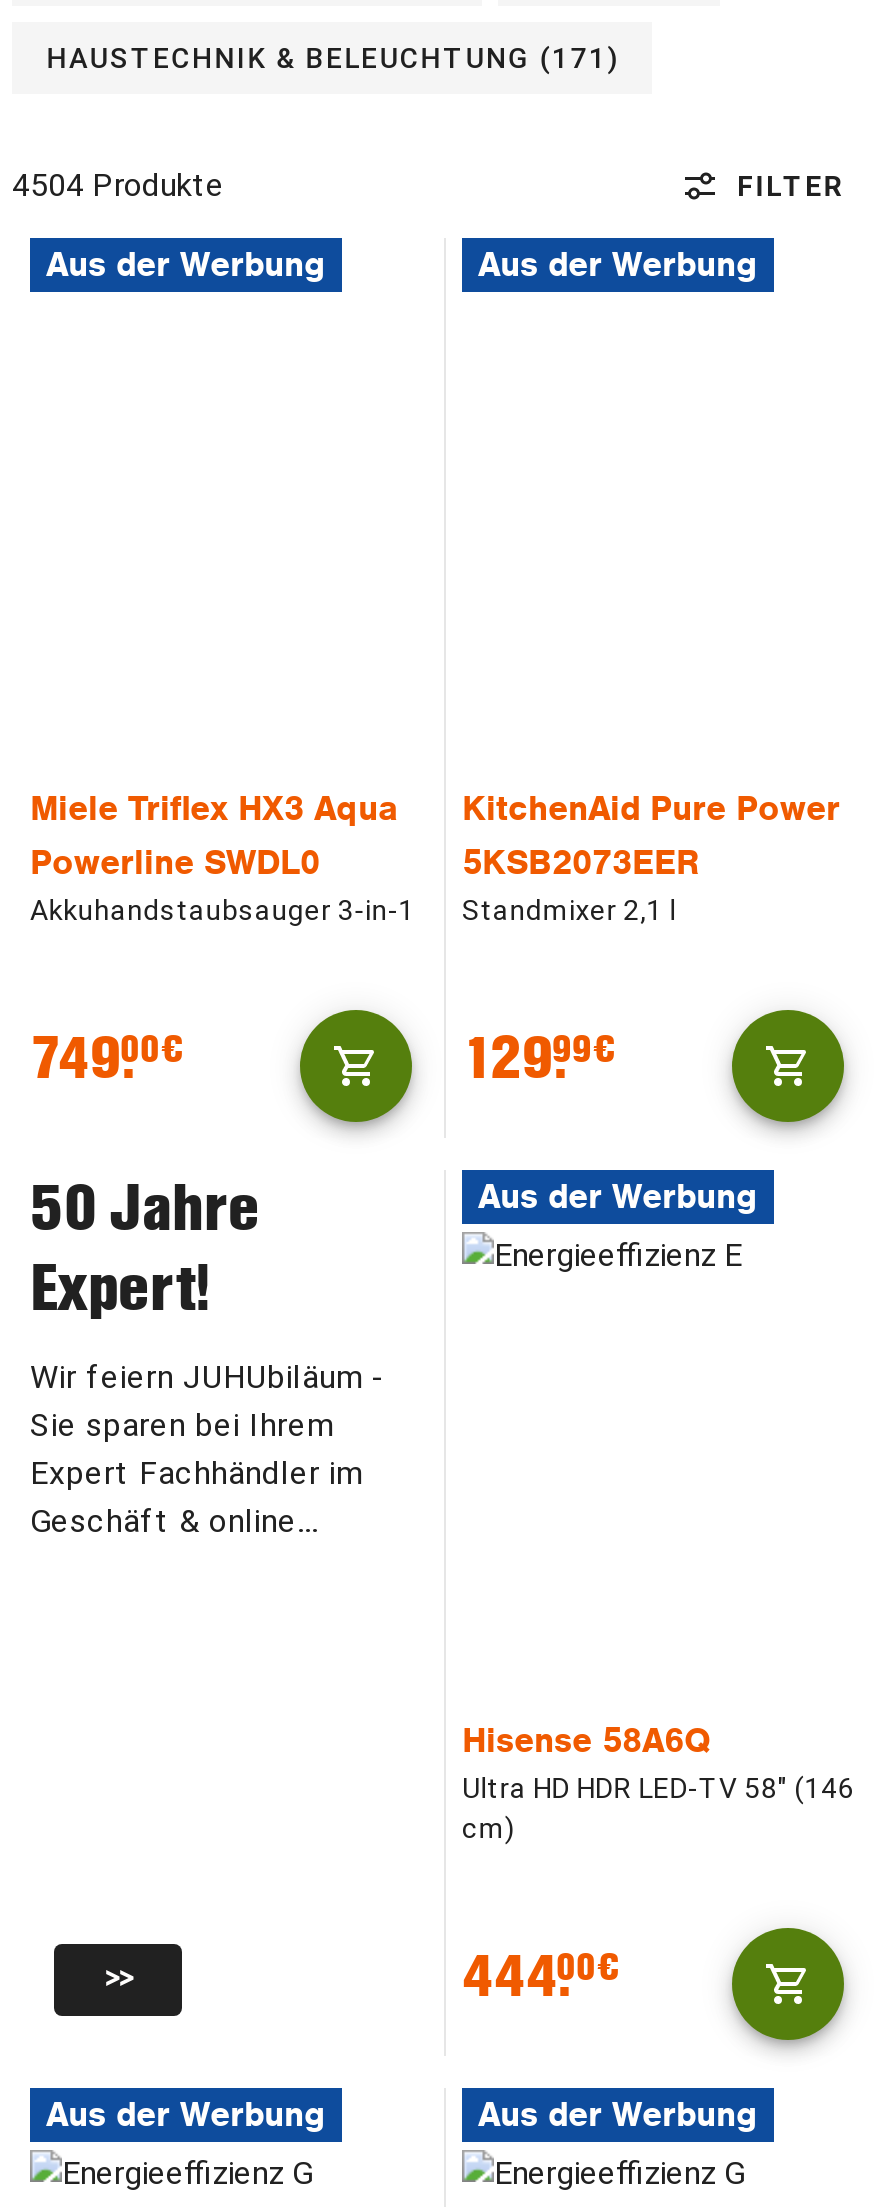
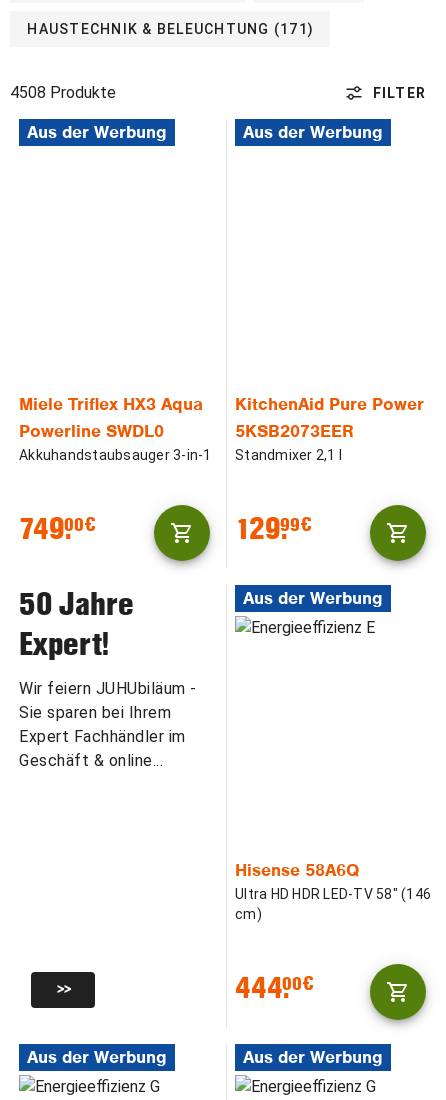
[12,166,224,204] 4504 Produkte -> [10,83,116,102] 4508 Produkte

